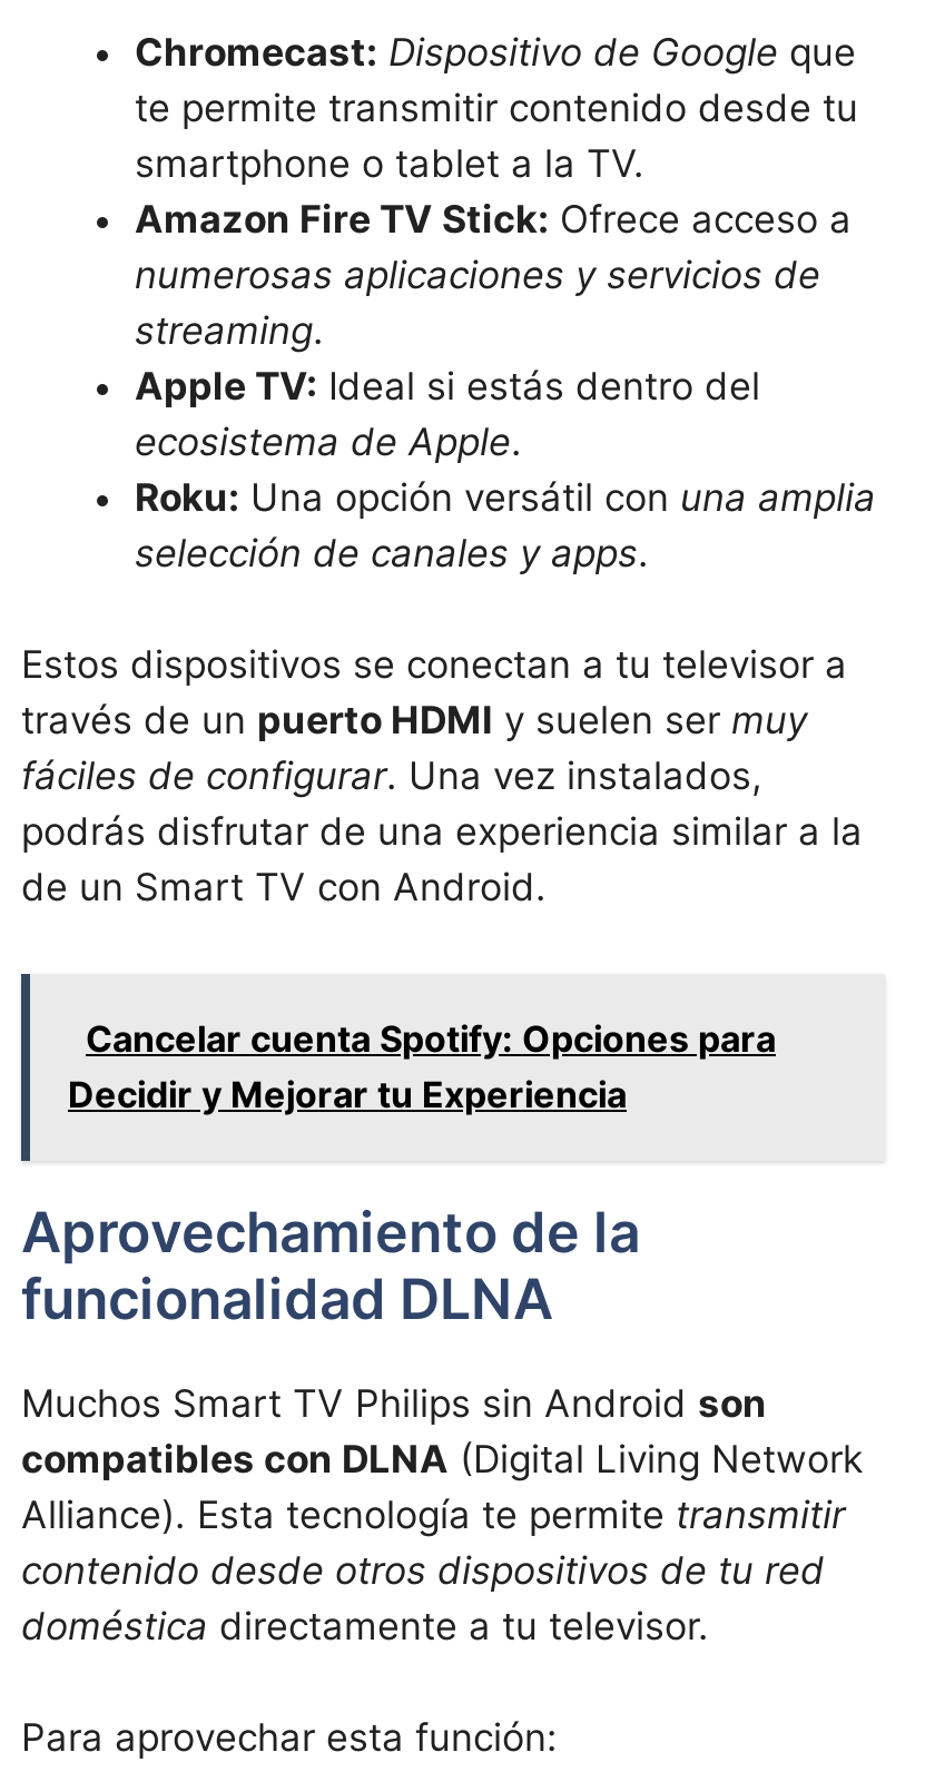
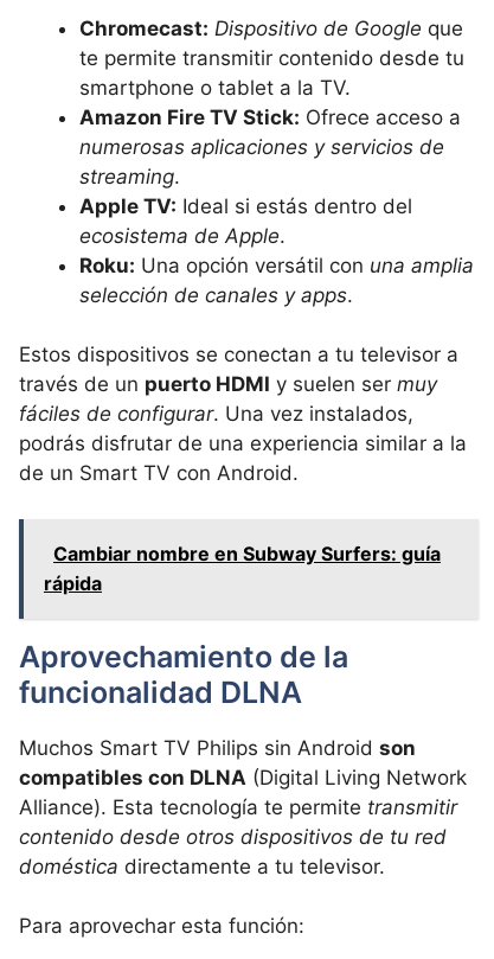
[68,1016,776,1116] Cancelar cuenta Spotify: Opciones para | Decidir y Mejorar tu Experiencia -> [44,541,441,595] Cambiar nombre en Subway Surfers: guía | rápida

